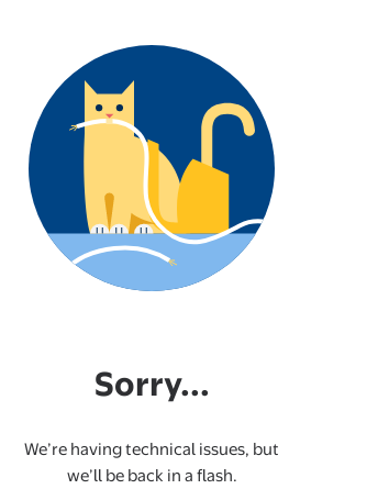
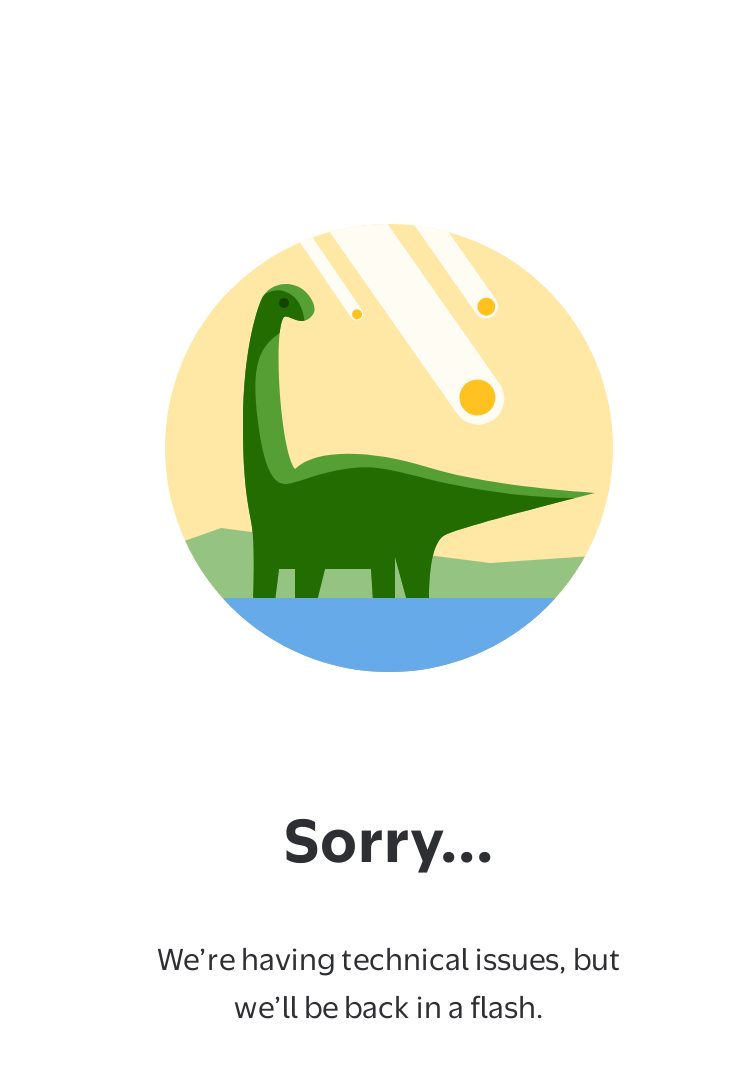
[27,44,276,267] [image] -> [165,224,613,626] [image]

